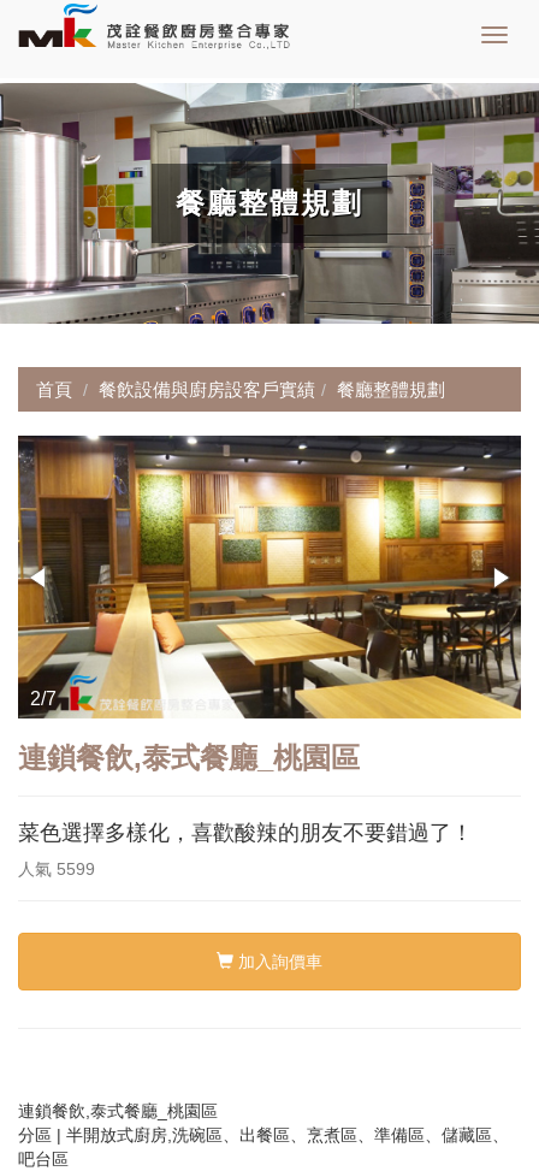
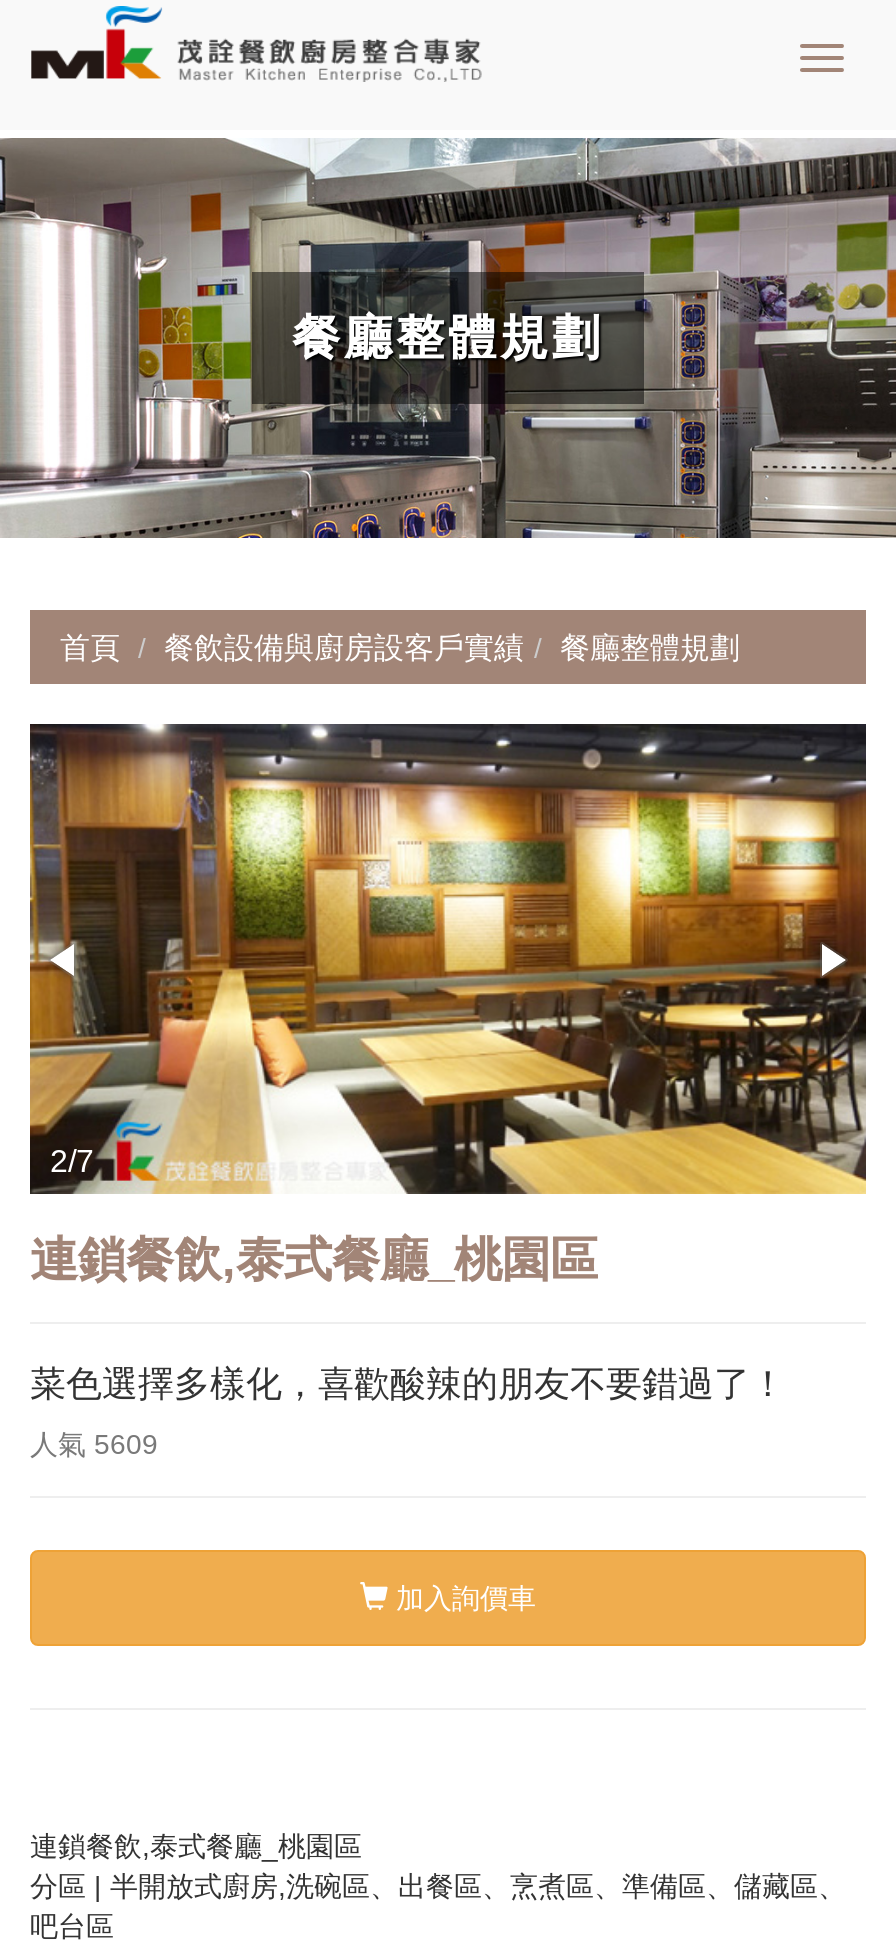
[18,859,95,879] 人氣5599 -> [30,1428,158,1460] 人氣5609

